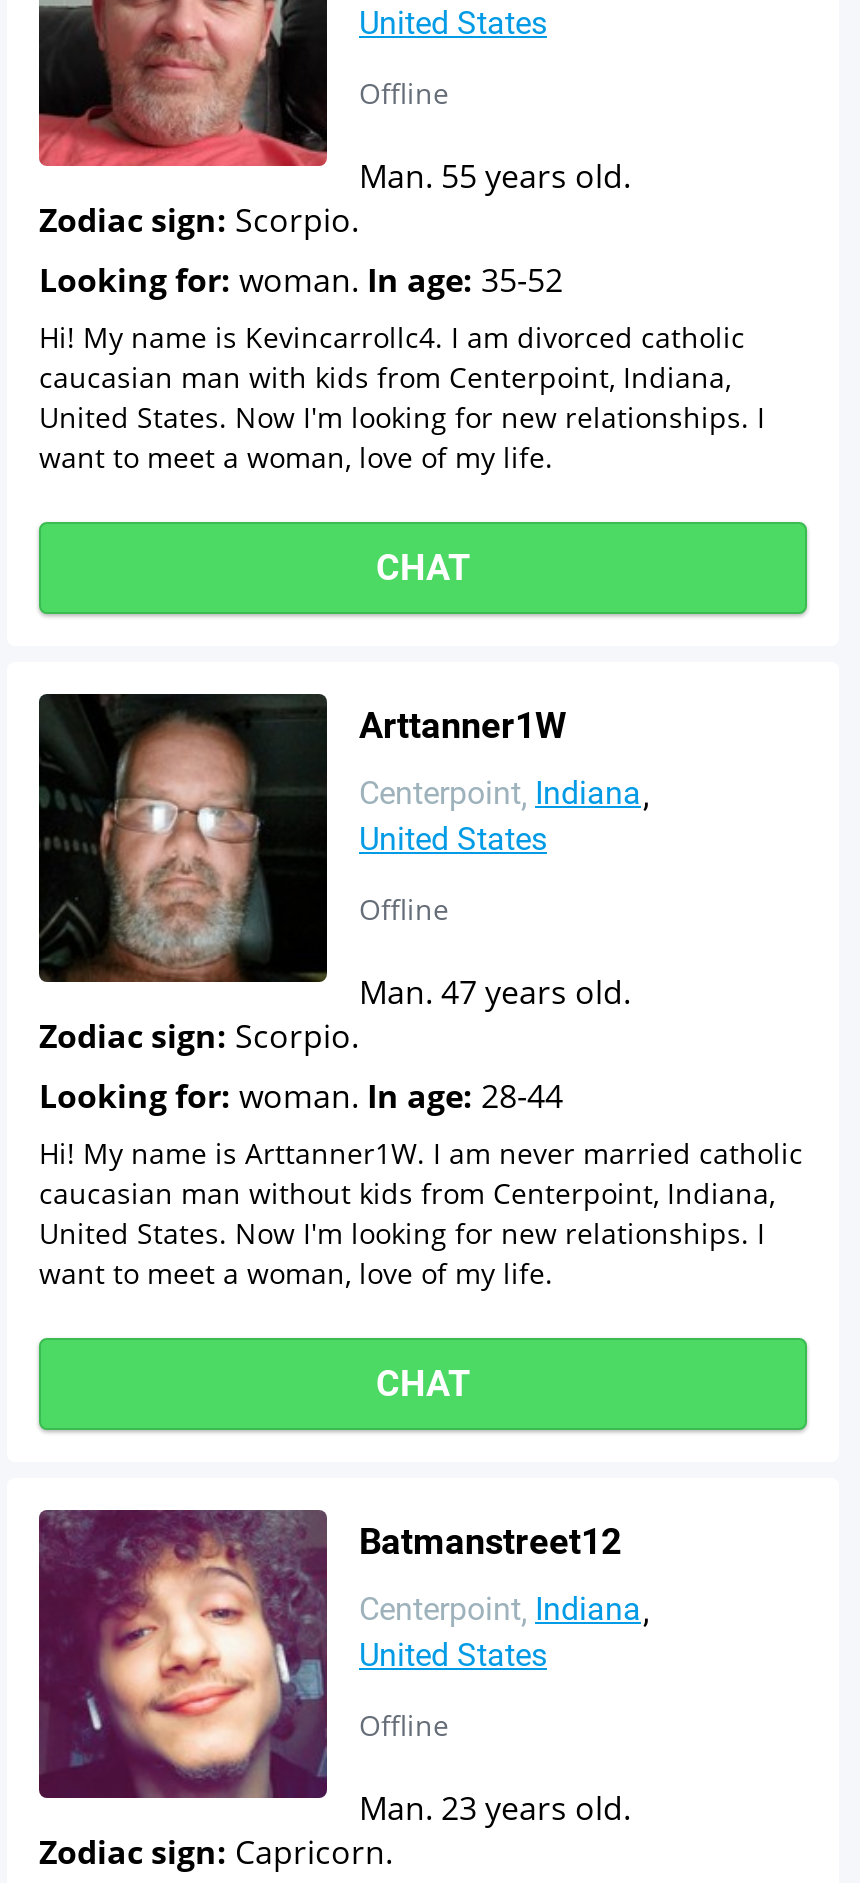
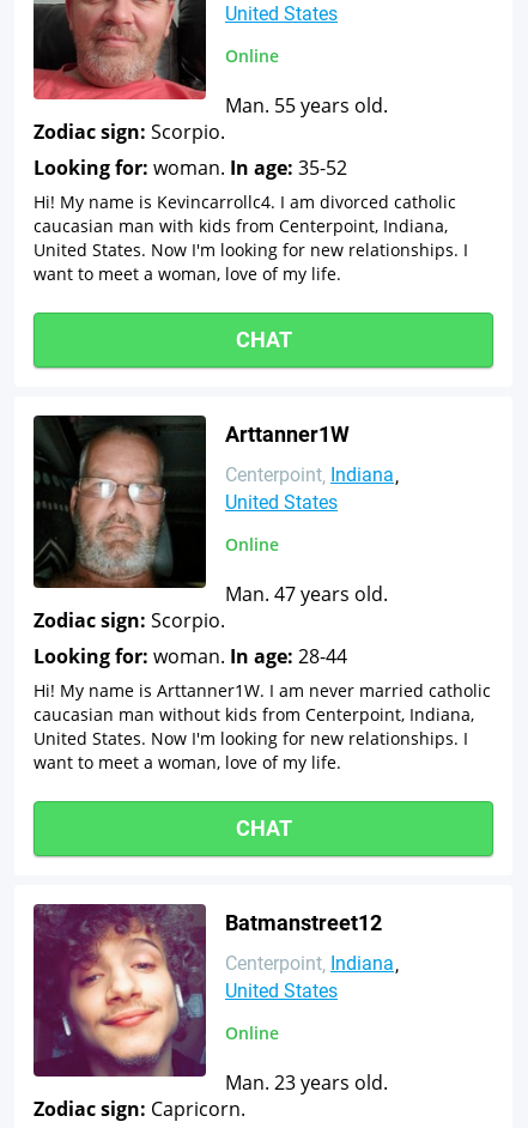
[359,74,449,112] Offline -> [225,44,279,67] Online
[359,890,449,928] Offline -> [225,533,279,556] Online
[359,1706,449,1744] Offline -> [225,1021,279,1044] Online

